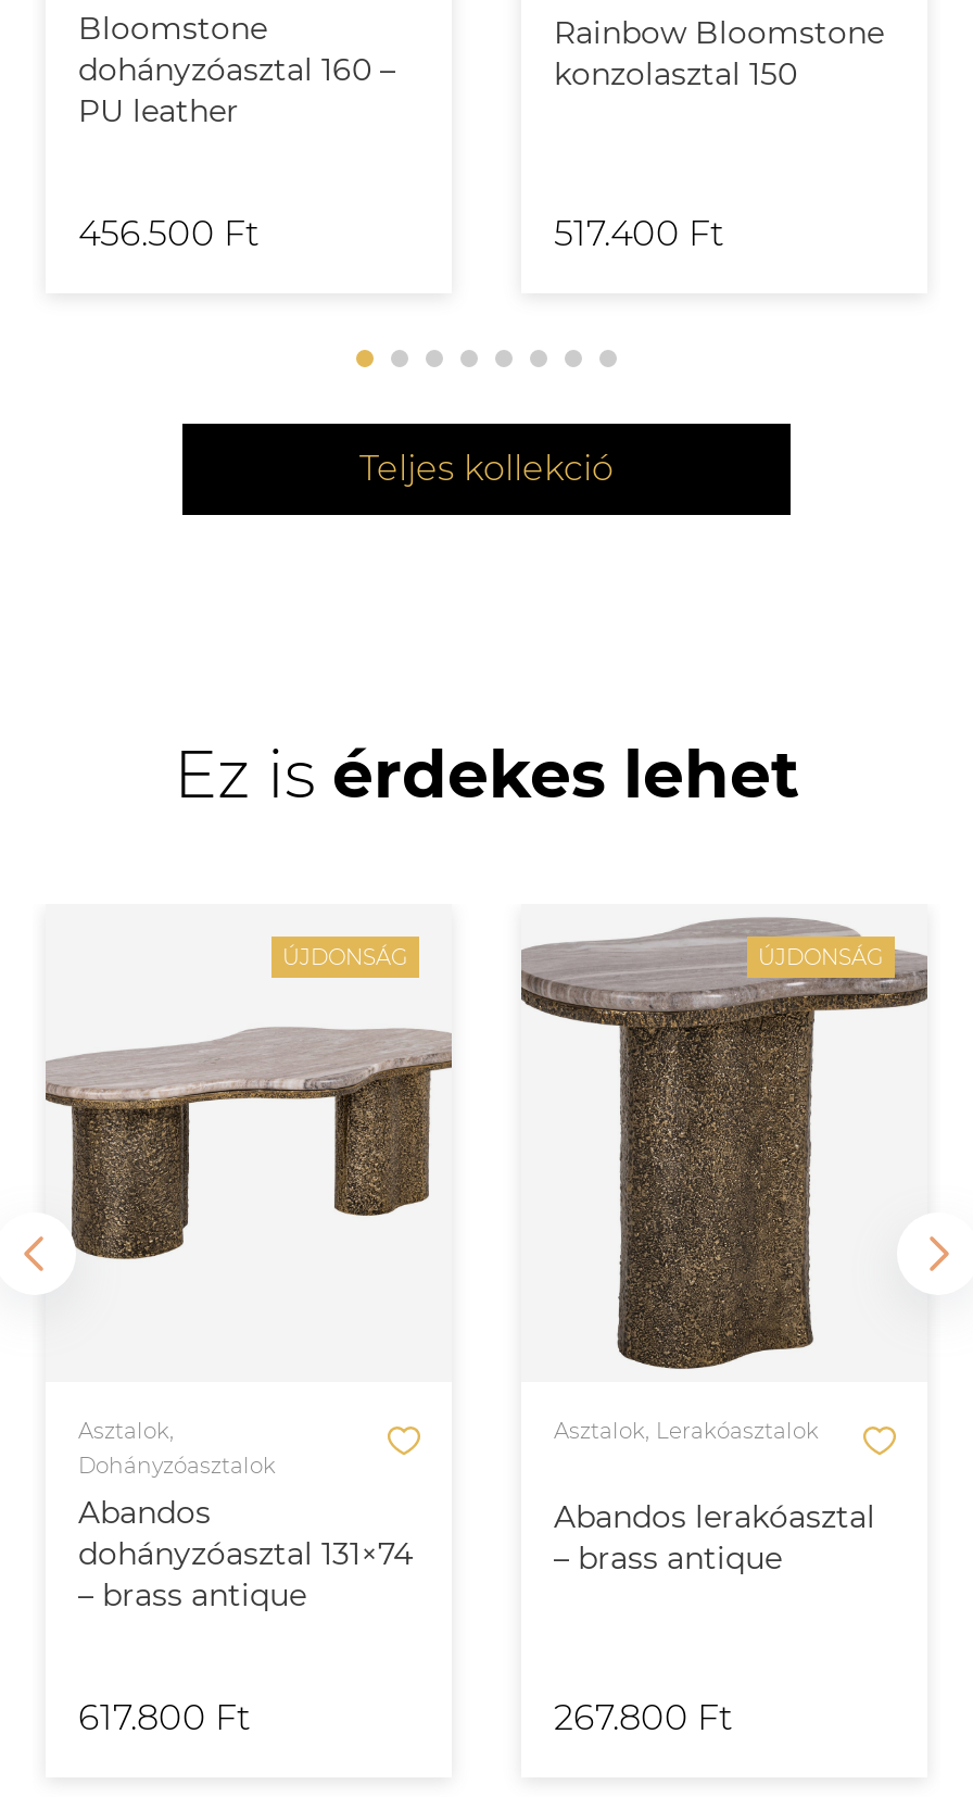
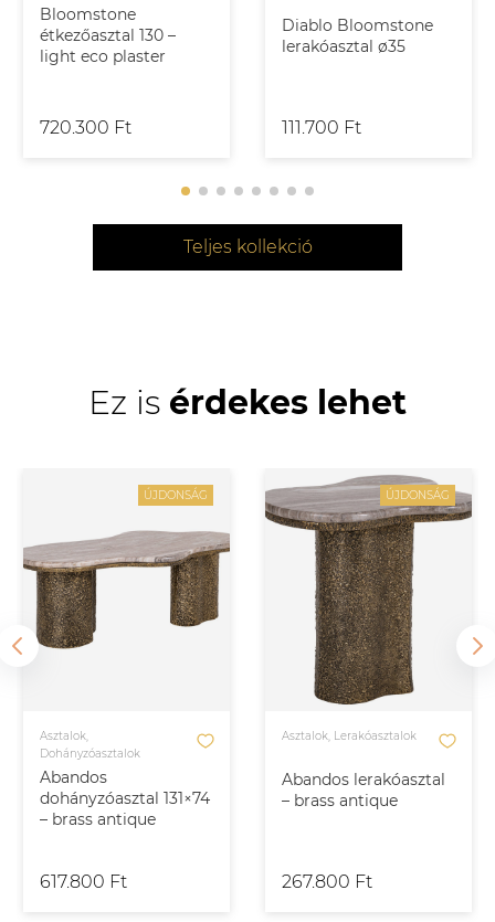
[554,12,884,92] Rainbow Bloomstone | konzolasztal 150 -> [282,15,433,56] Diablo Bloomstone | lerakóasztal ø35
[78,50,395,130] dohányzóasztal 160 – | PU leather -> [40,25,176,66] étkezőasztal 130 – | light eco plaster
[78,213,258,254] 456.500 Ft -> [40,117,131,138] 720.300 Ft
[554,213,723,254] 517.400 Ft -> [282,117,361,138] 111.700 Ft

